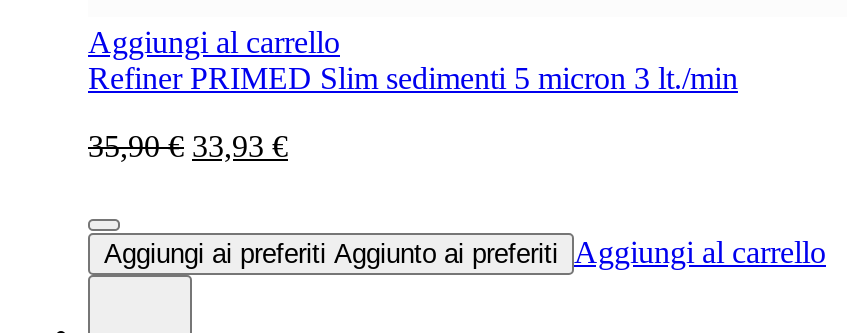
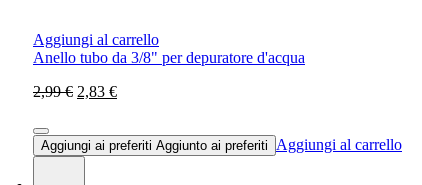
[88,61,738,95] Refiner PRIMED Slim sedimenti 5 micron 3 lt./min -> [33,49,305,66] Anello tubo da 3/8" per depuratore d'acqua
[88,129,288,163] 35,90 € 33,93 € -> [33,83,117,100] 2,99 € 2,83 €

